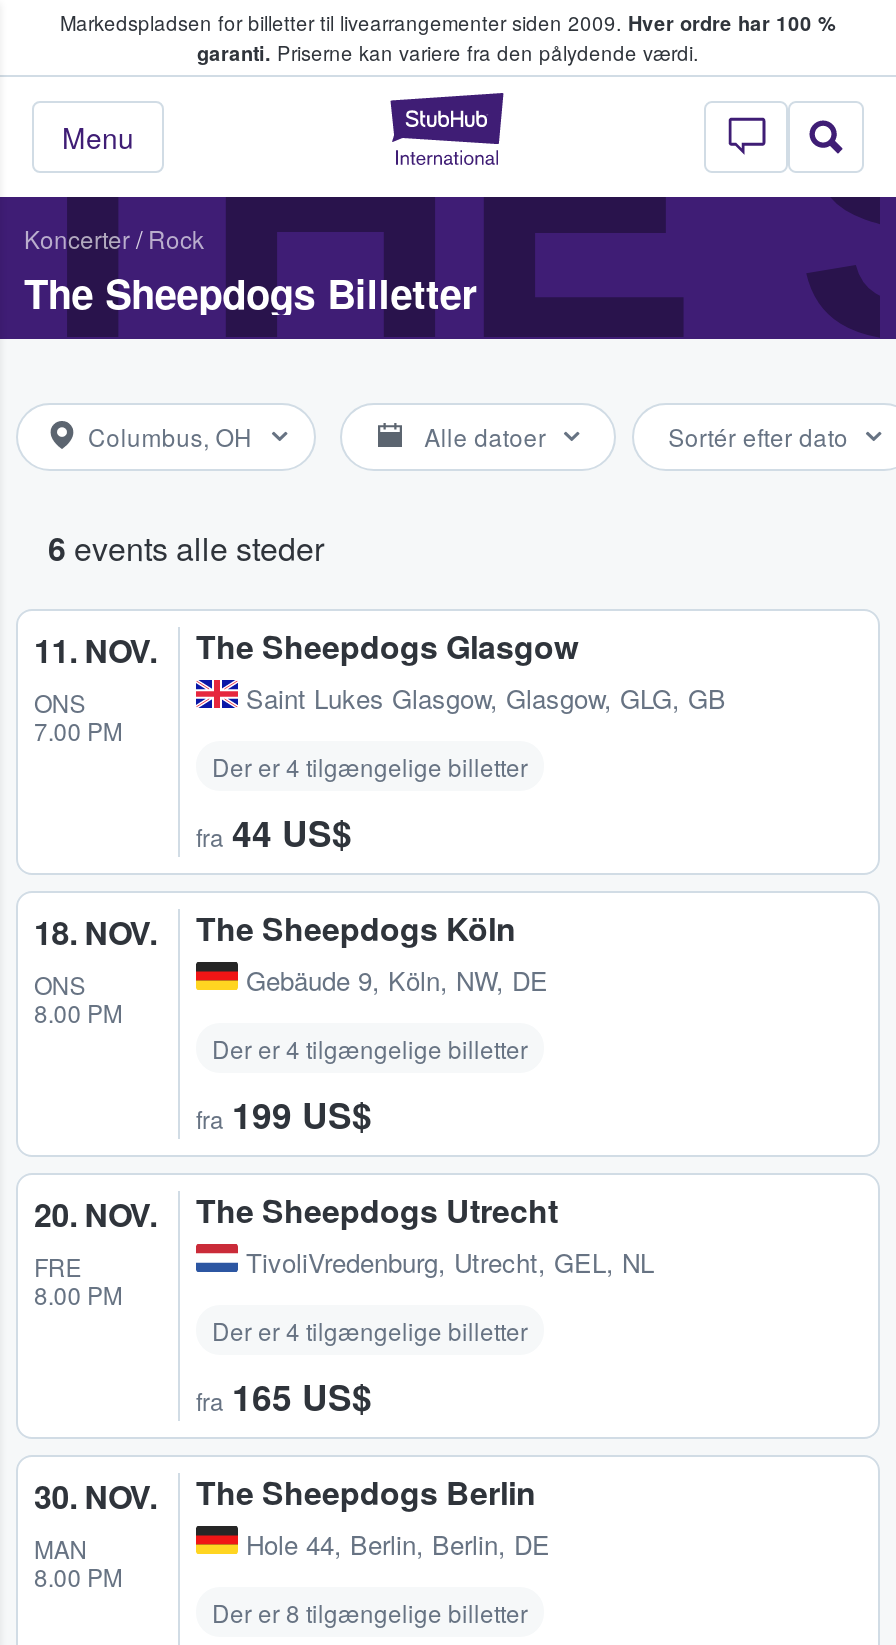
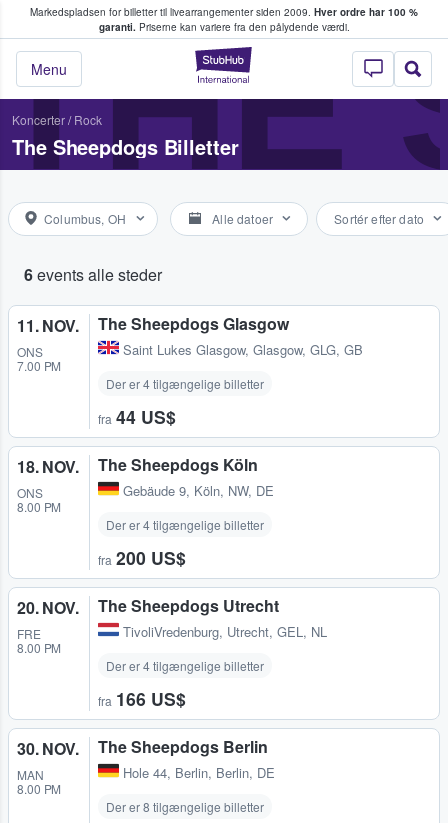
[196,1089,372,1139] fra 199 US$ -> [98,545,186,570] fra 200 US$
[196,1372,372,1422] fra 165 US$ -> [98,686,186,711] fra 166 US$

